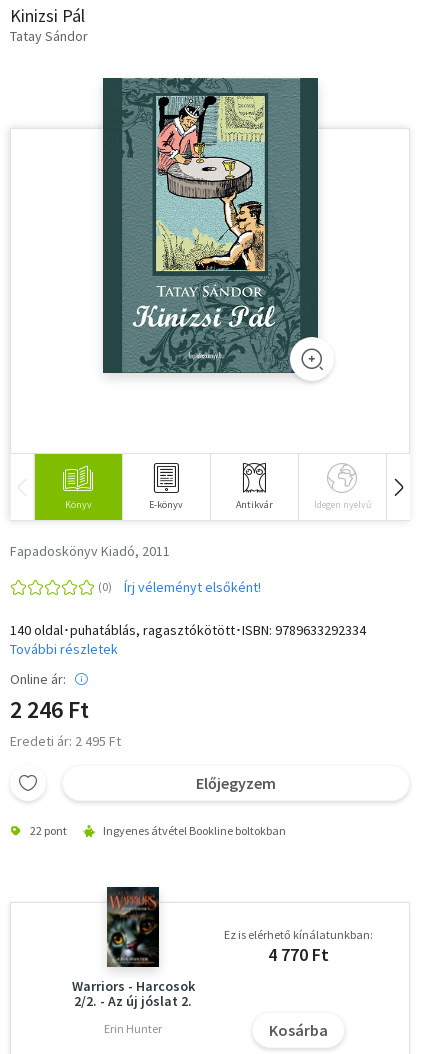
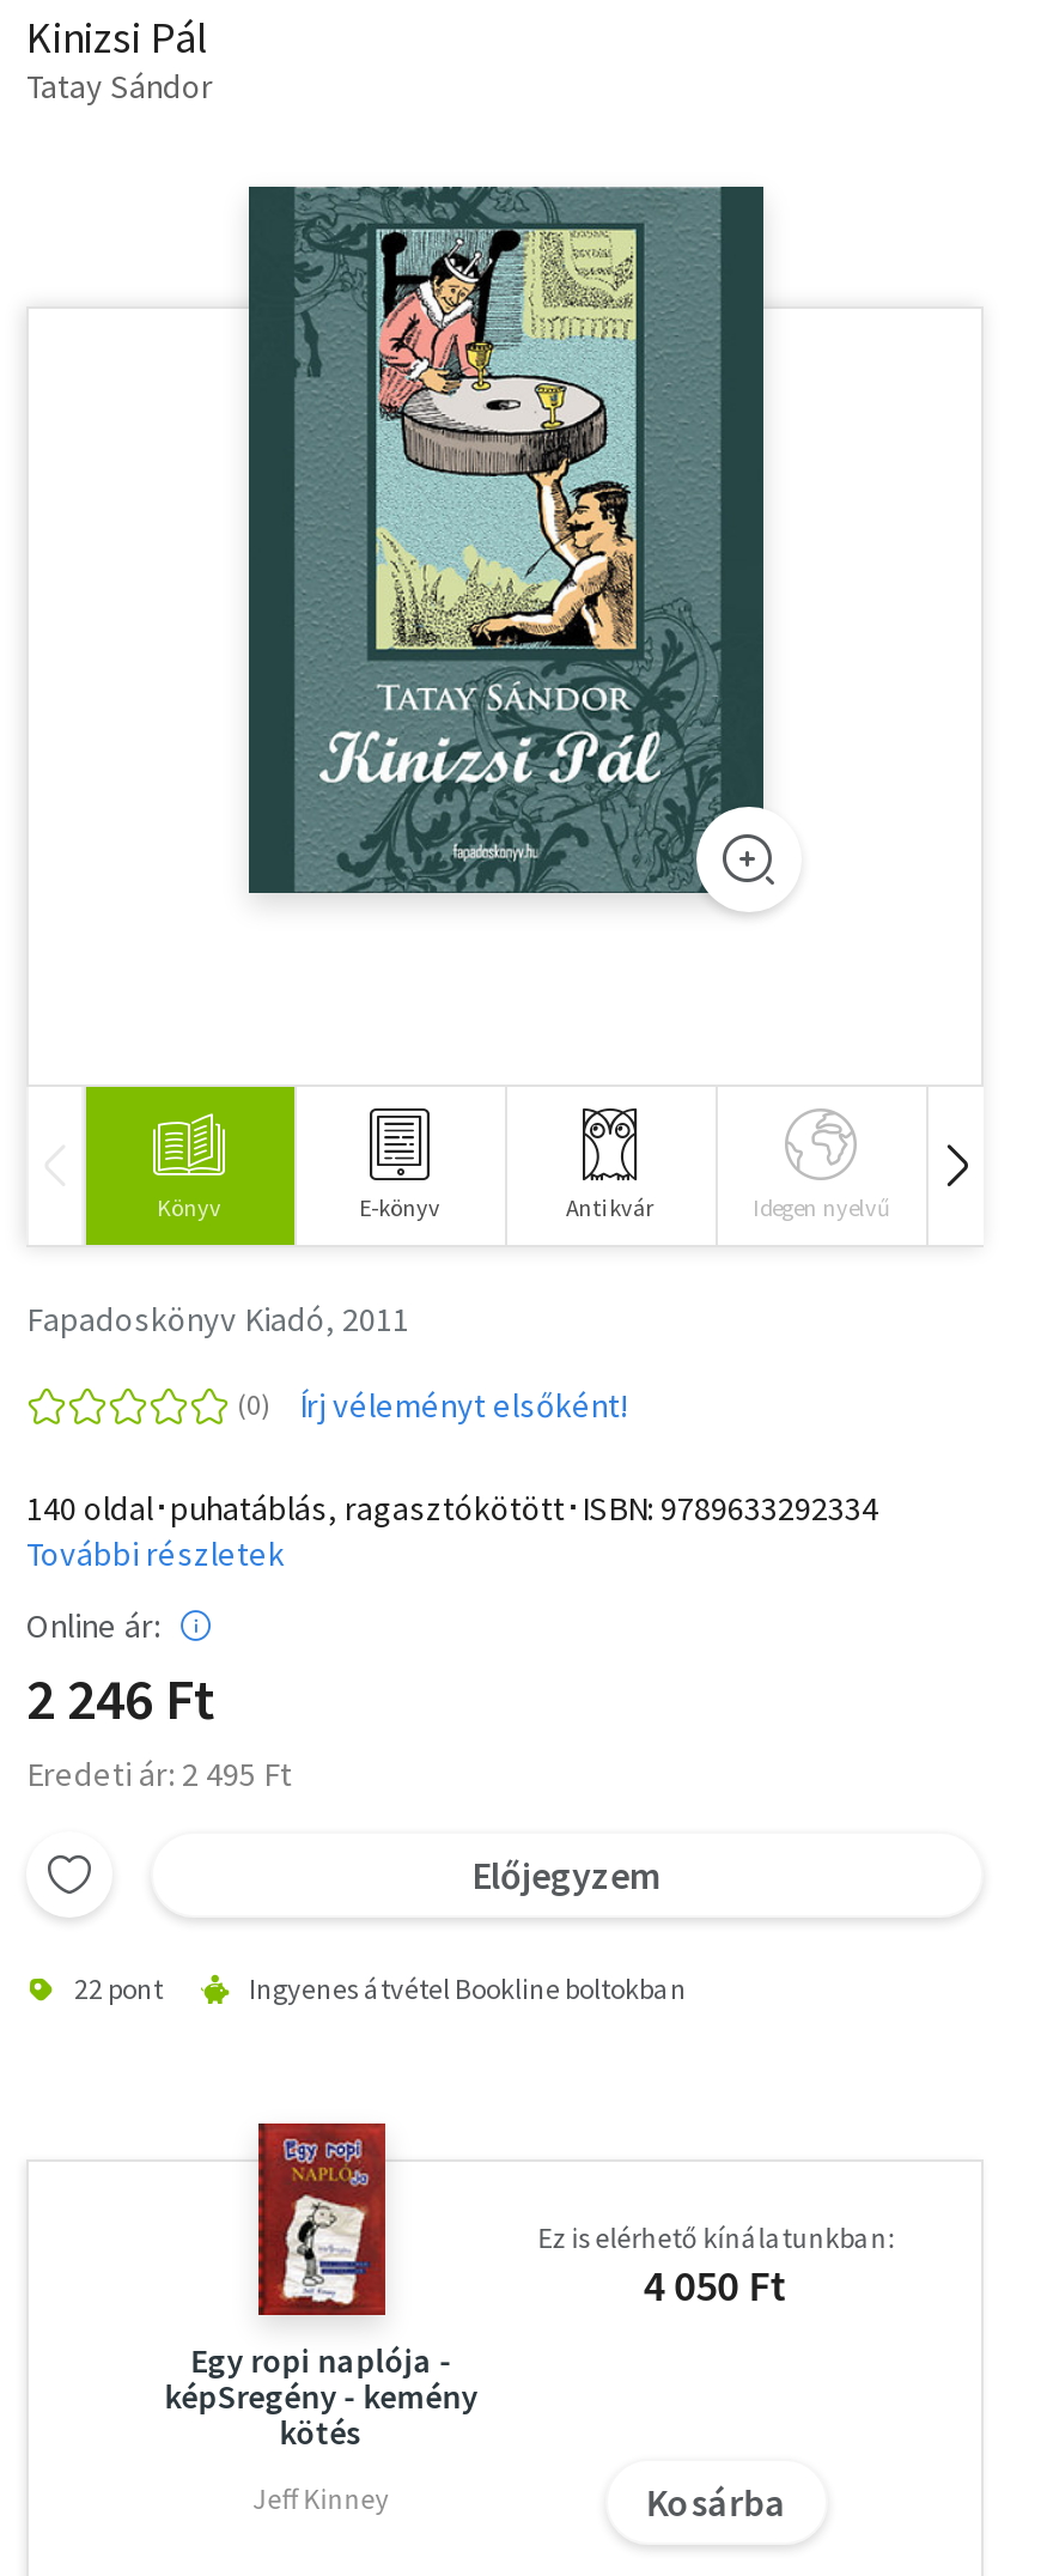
[72,886,195,1010] [image] | Warriors - Harcosok | 2/2. - Az új jóslat 2. -> [165,2121,478,2455] [image] | Egy ropi naplója - | képSregény - kemény | kötés
[268,943,329,966] 4 770 Ft -> [643,2258,789,2313] 4 050 Ft
[104,1021,162,1036] Erin Hunter -> [253,2481,390,2517] Jeff Kinney

